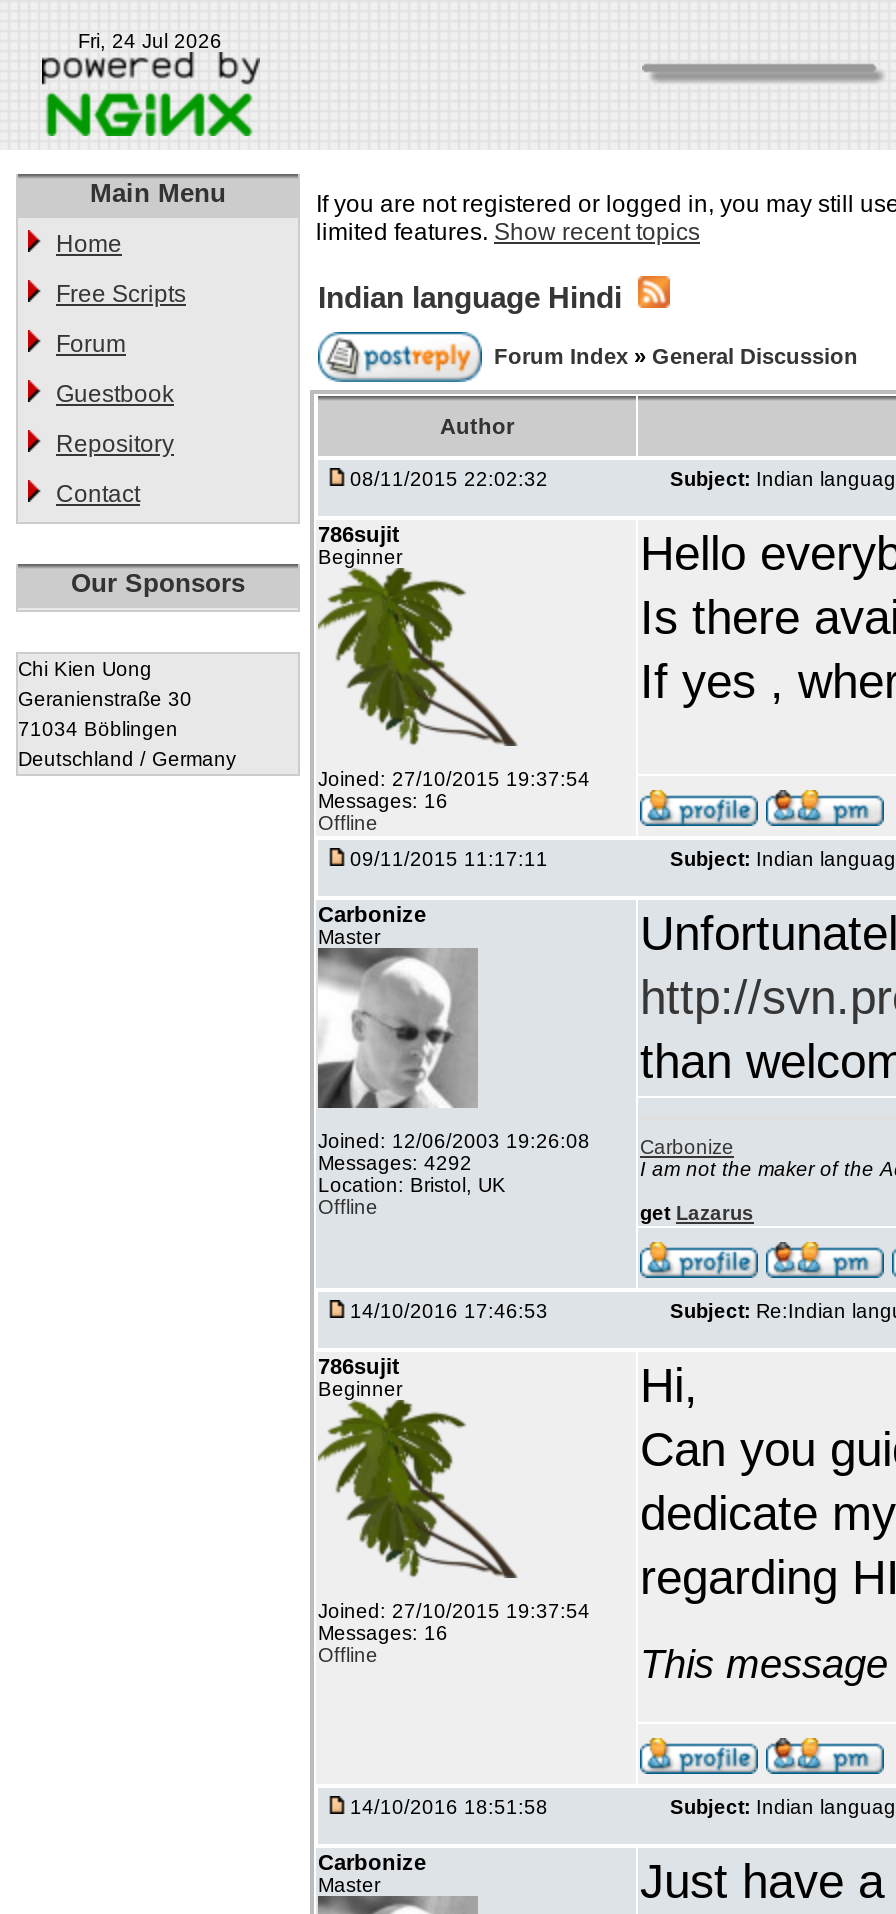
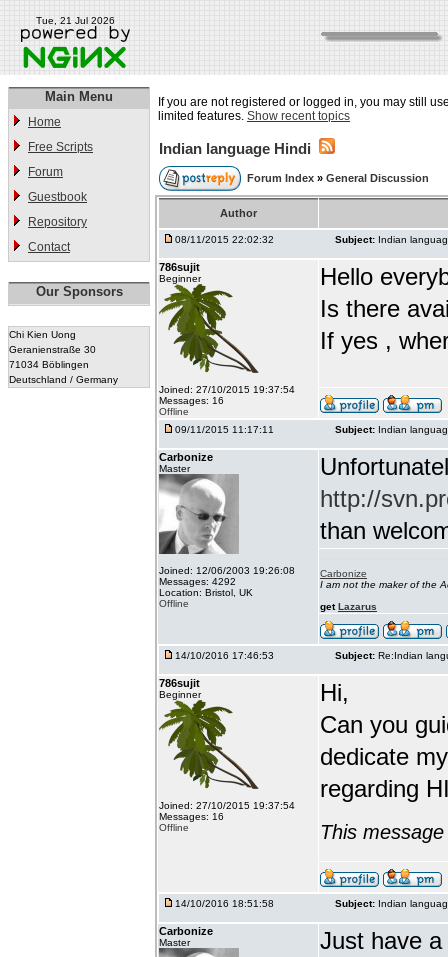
[78,30,222,52] Fri, 24 Jul 2026 -> [35,15,114,26] Tue, 21 Jul 2026

